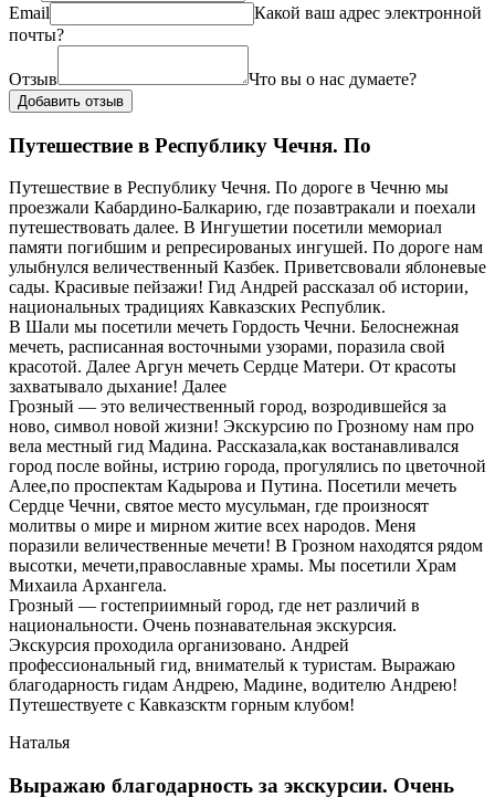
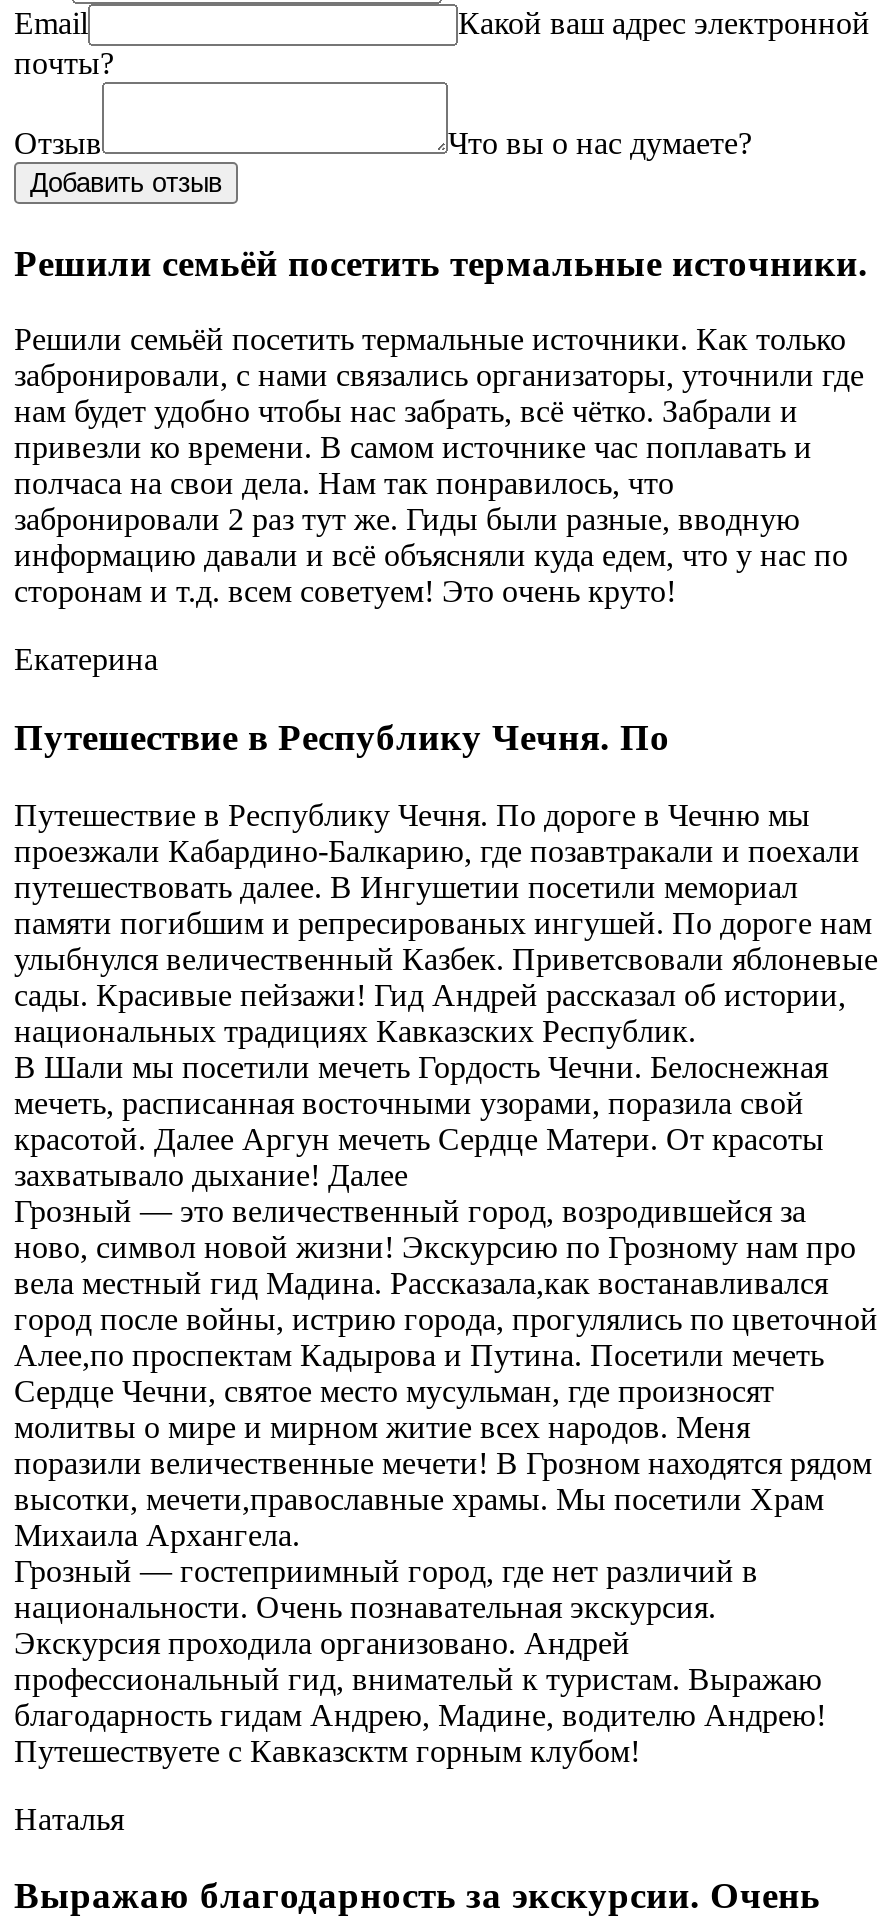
none -> [14,241,868,676] Решили семьёй посетить термальные источники. | Решили семьёй посетить термальные источники. Как только | забронировали, с нами связались организаторы, уточнили где | нам будет удобно чтобы нас забрать, всё чётко. Забрали и | привезли ко времени. В самом источнике час поплавать и | полчаса на свои дела. Нам так понравилось, что | забронировали 2 раз тут же. Гиды были разные, вводную | информацию давали и всё объясняли куда едем, что у нас по | сторонам и т.д. всем советуем! Это очень круто! | Екатерина

